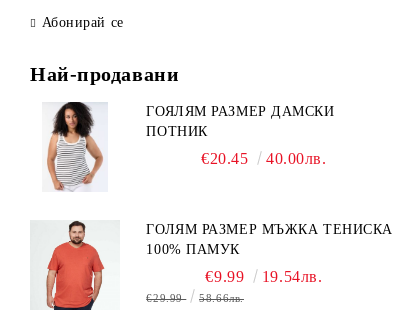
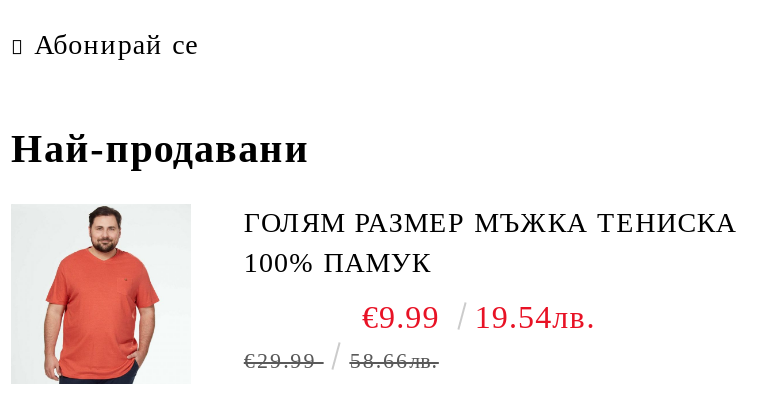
[47,101,102,192] [image] -> none
[146,104,335,167] ГОЯЛЯМ РАЗМЕР ДАМСКИ | ПОТНИК | €20.45 | 40.00лв. -> none

